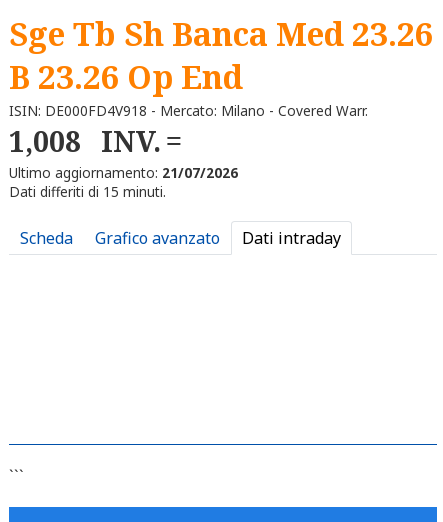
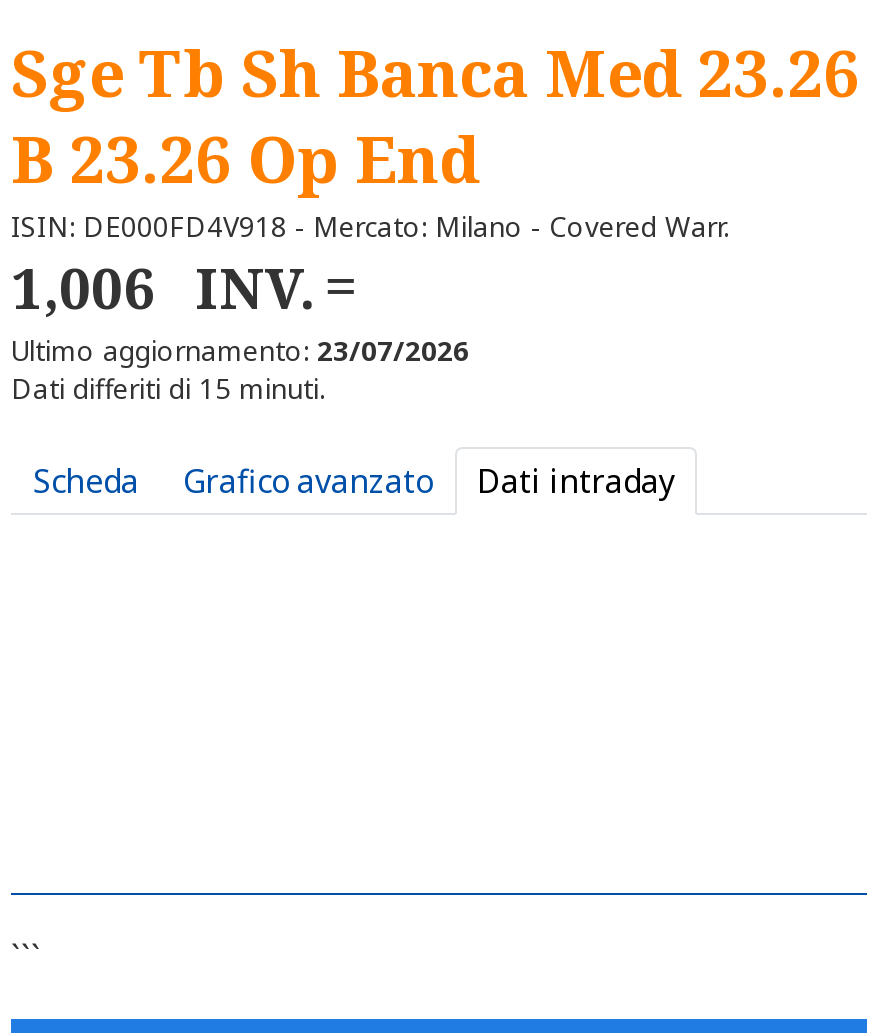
[9,122,161,160] 1,008 INV. -> [11,249,315,325] 1,006 INV.
[9,162,238,181] Ultimo aggiornamento: 21/07/2026 -> [11,330,469,368] Ultimo aggiornamento: 23/07/2026

